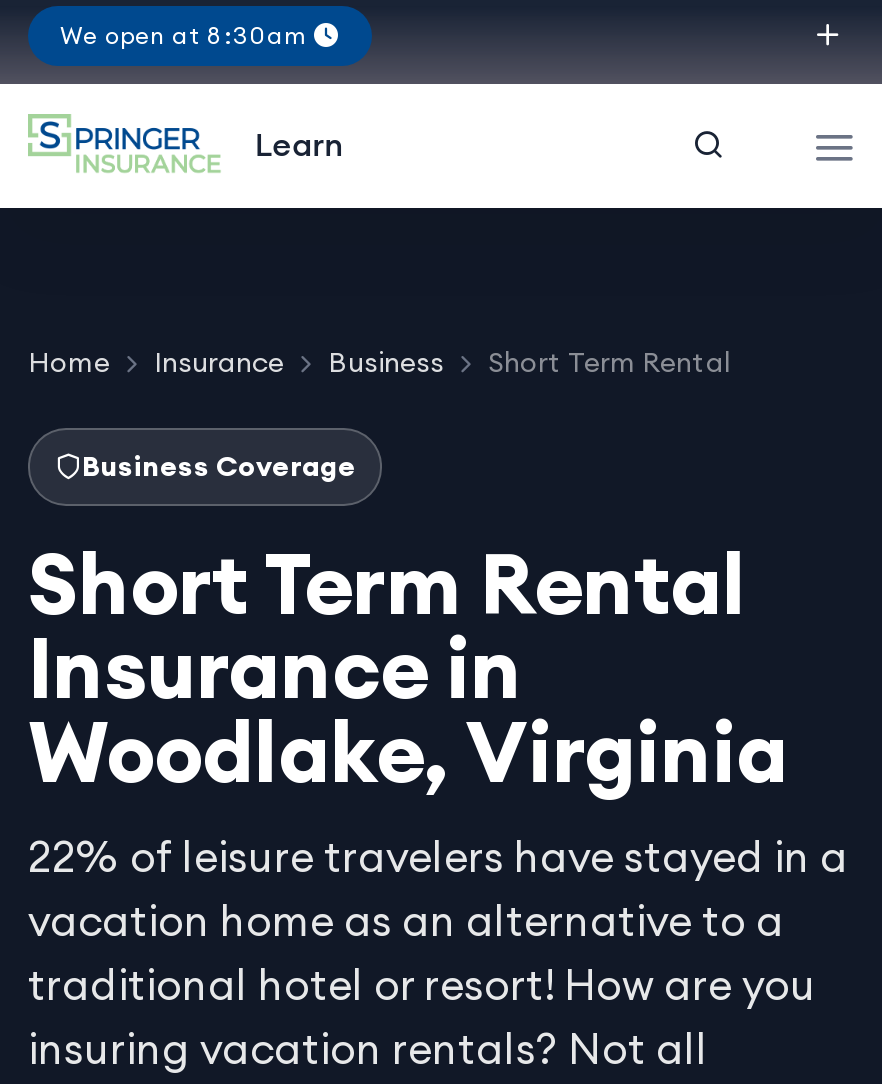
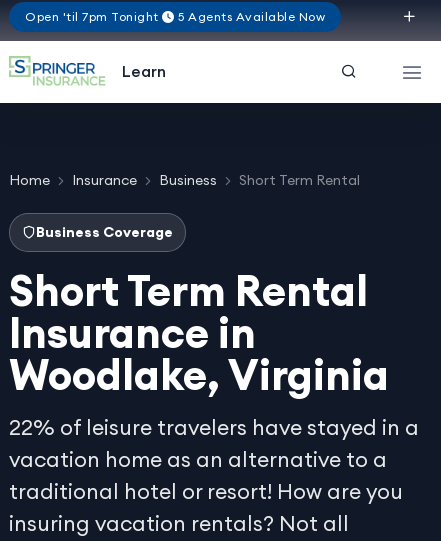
[60,20,314,50] We open at 8:30am -> [25,9,325,24] Open 'til 7pm Tonight | 5 Agents Available Now

